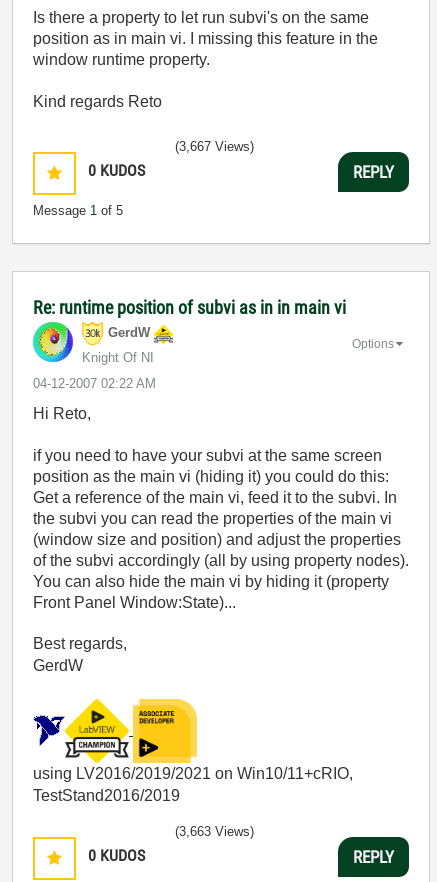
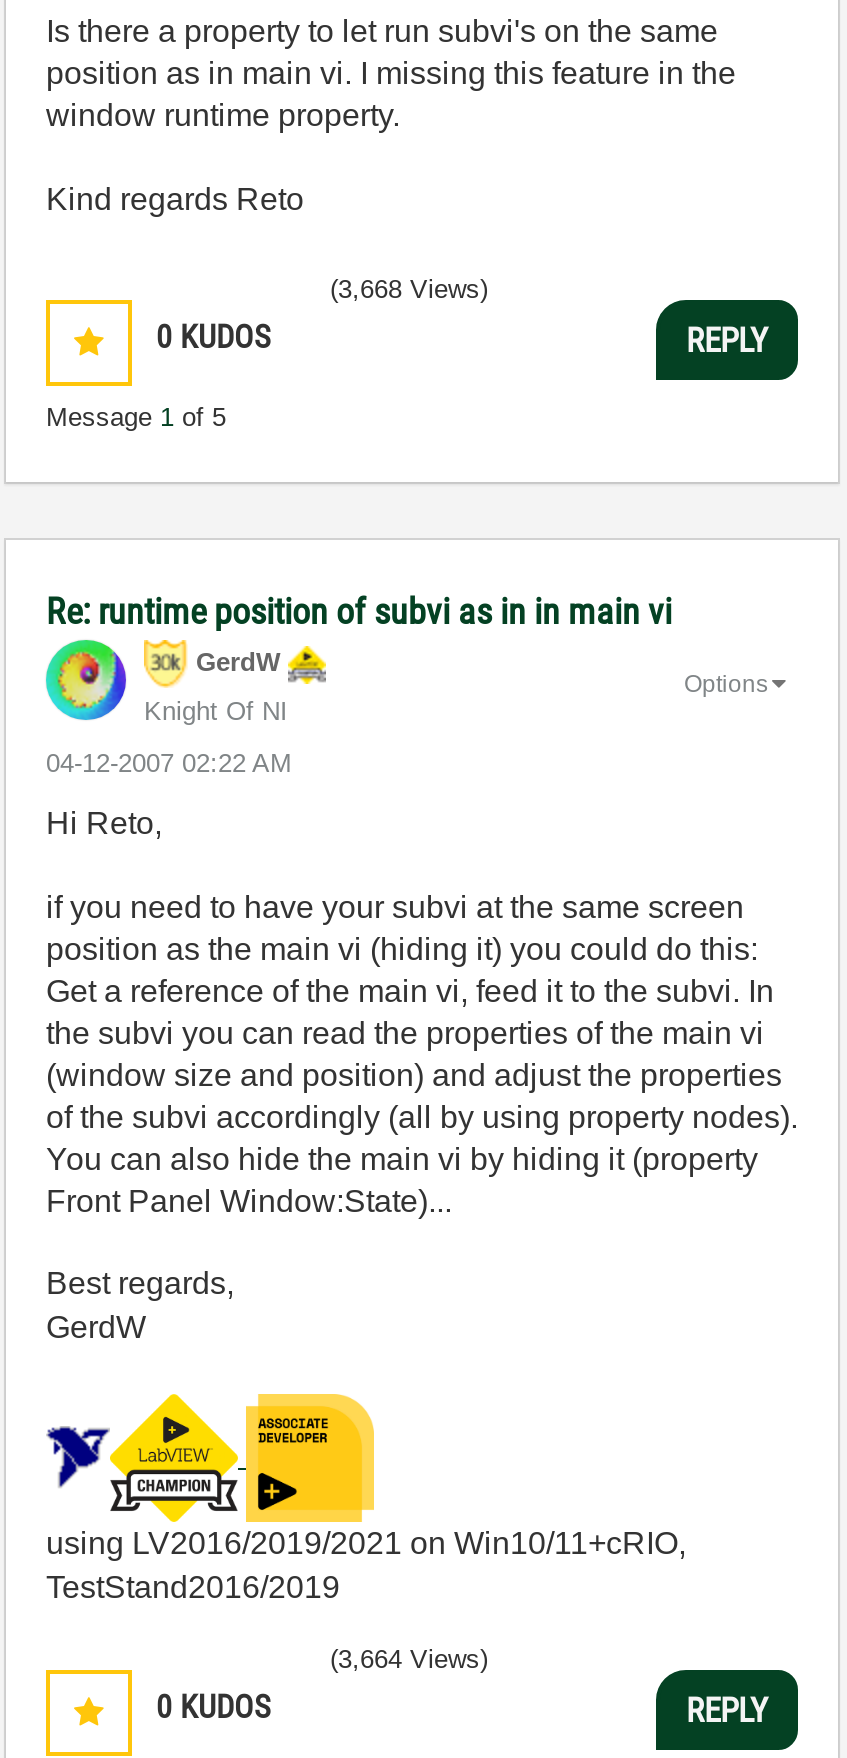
[175,139,254,154] (3,667 Views) -> [330,274,488,304] (3,668 Views)
[175,824,254,839] (3,663 Views) -> [330,1644,488,1674] (3,664 Views)

